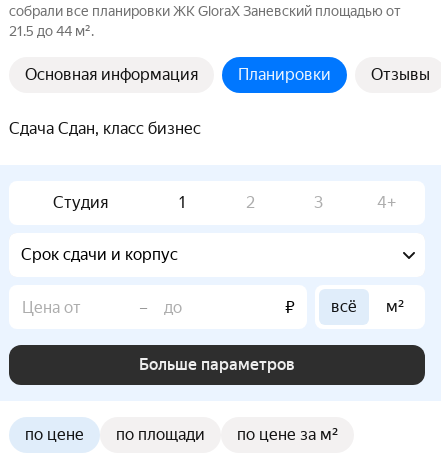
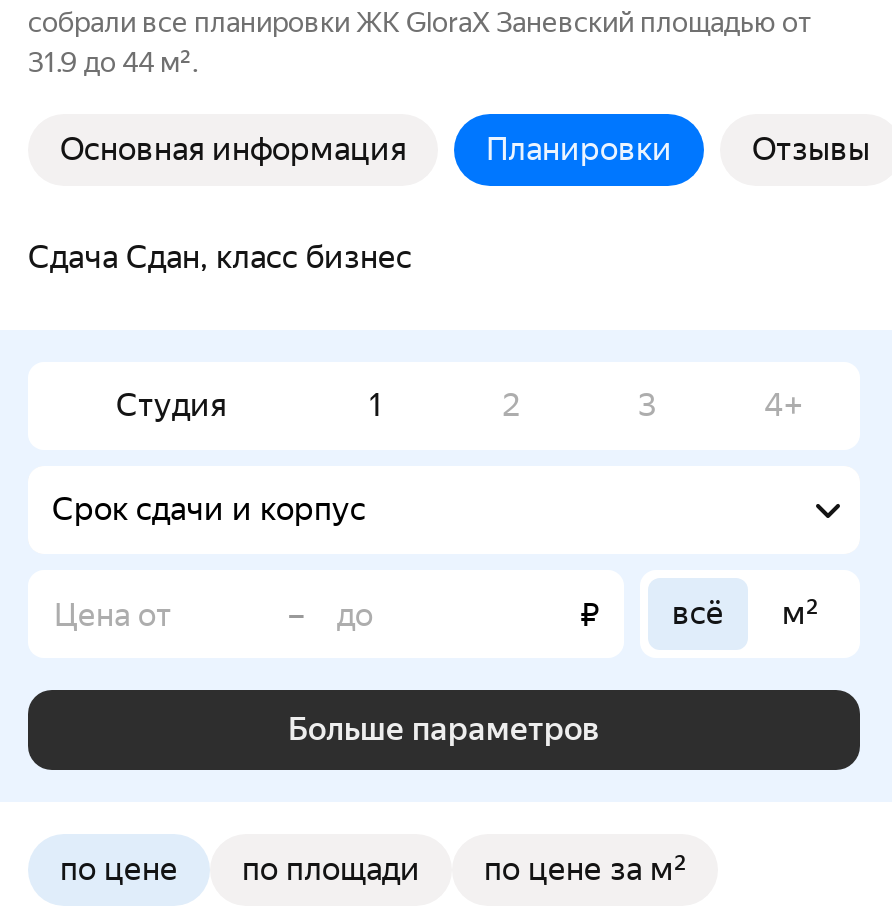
[9,23,94,39] 21.5 до 44 м². -> [28,46,198,78] 31.9 до 44 м².

